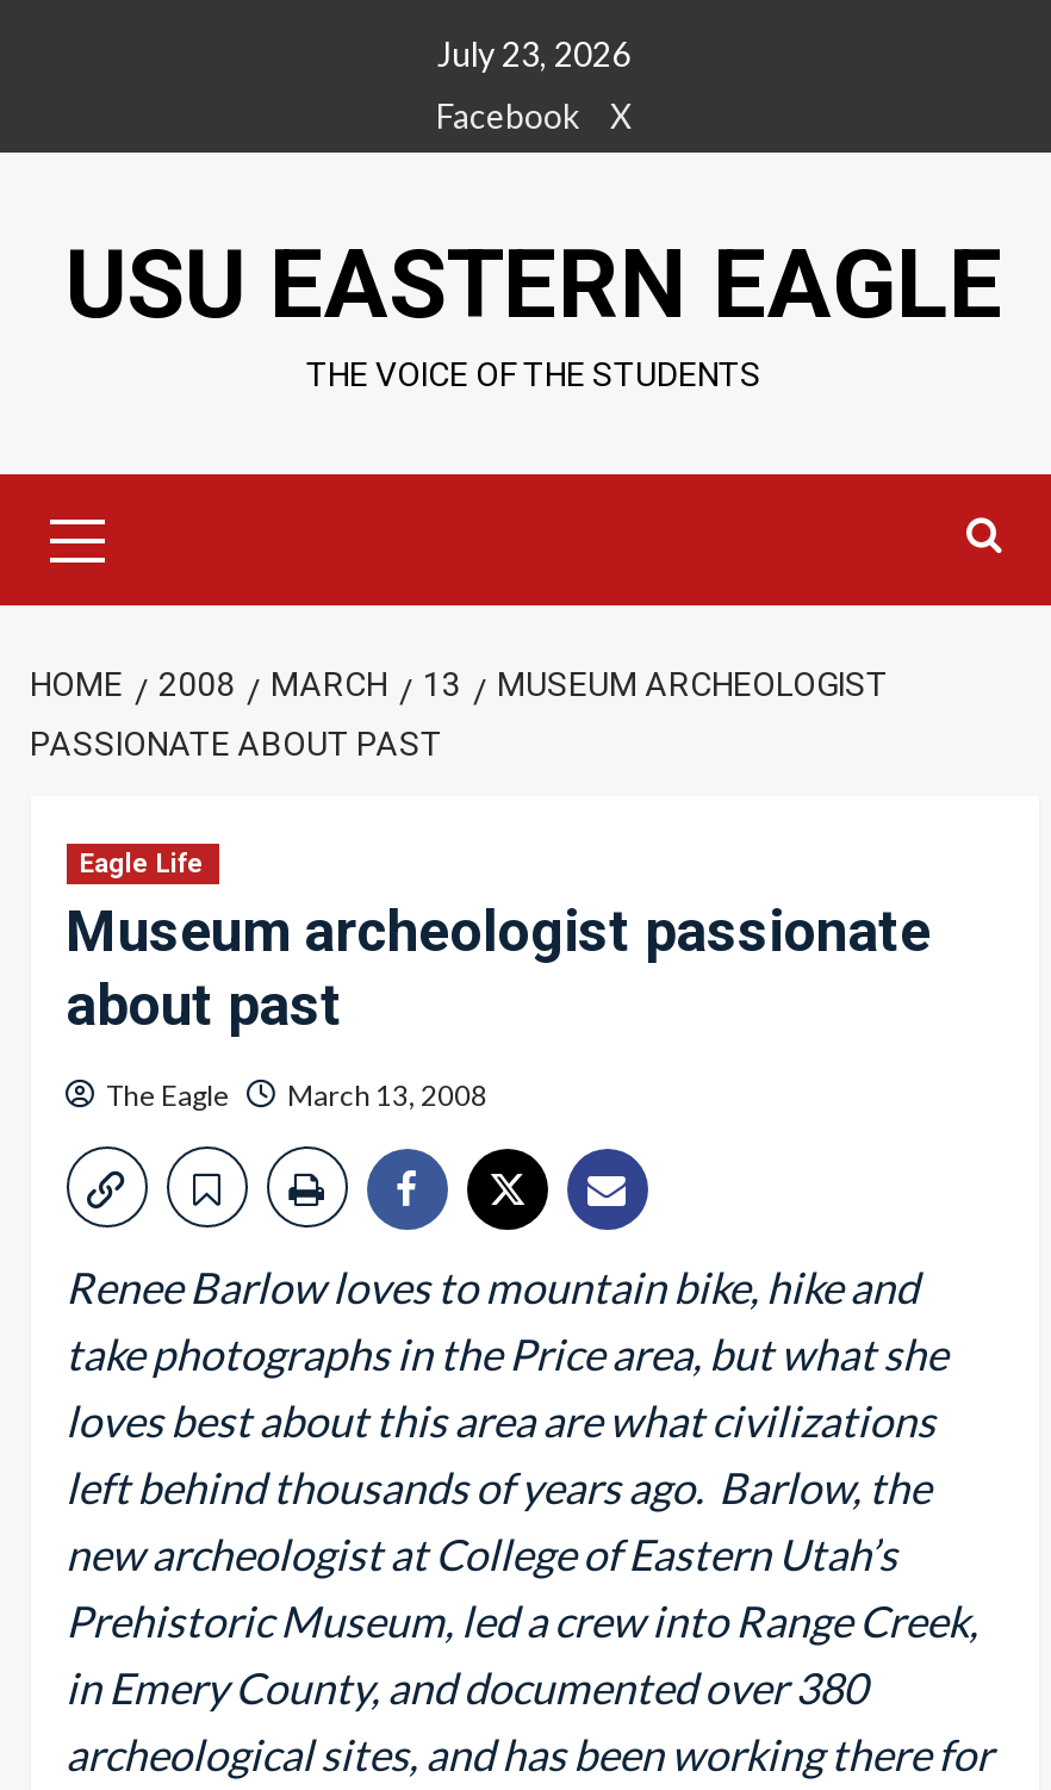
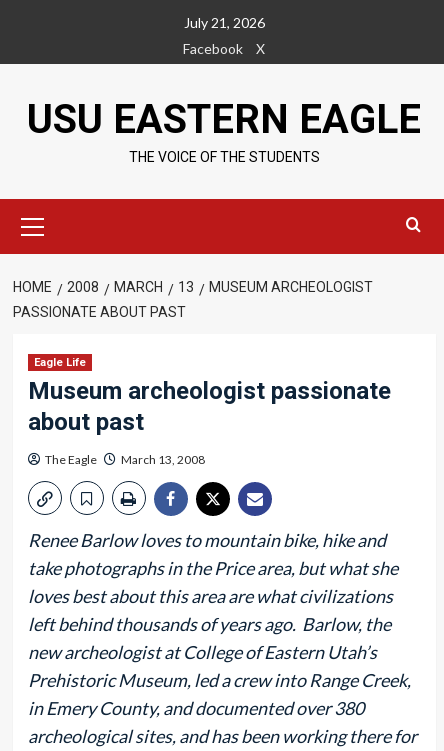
[437,33,630,74] July 23, 2026 -> [183,14,264,31] July 21, 2026

